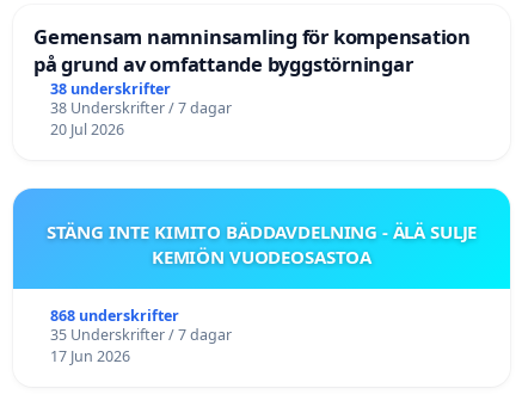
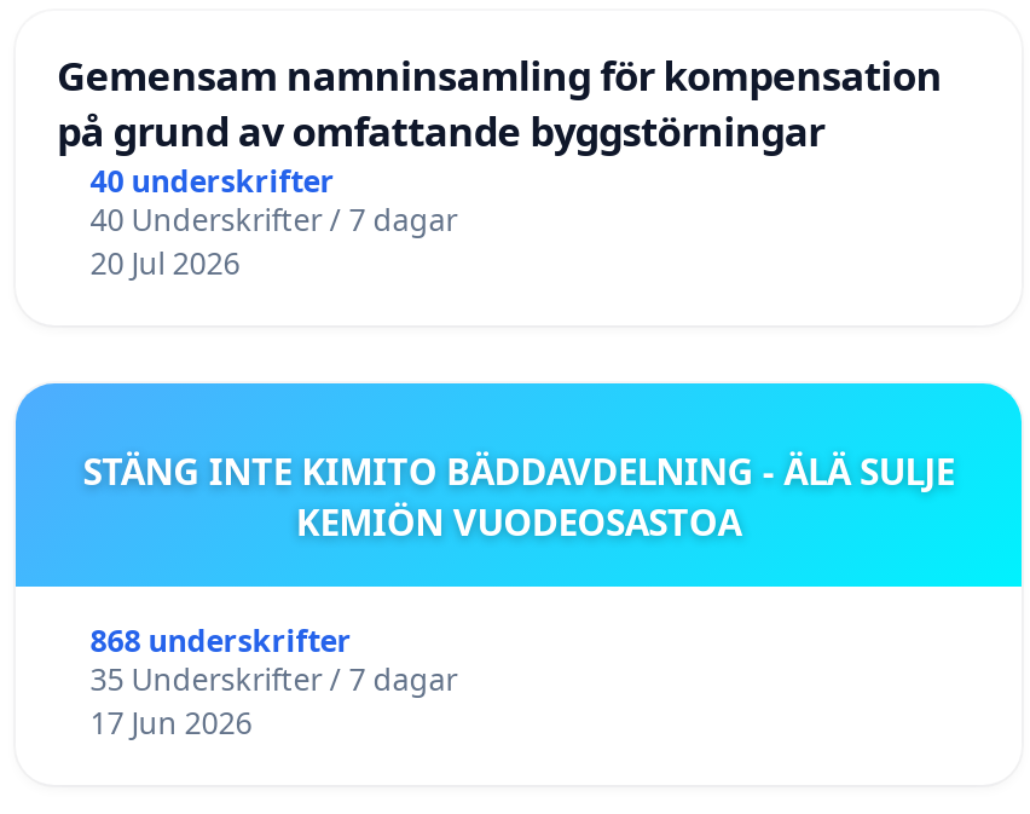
[50,78,171,99] 38 underskrifter -> [90,160,334,201] 40 underskrifter
[50,98,231,118] 38 Underskrifter / 7 dagar -> [90,199,458,240] 40 Underskrifter / 7 dagar

